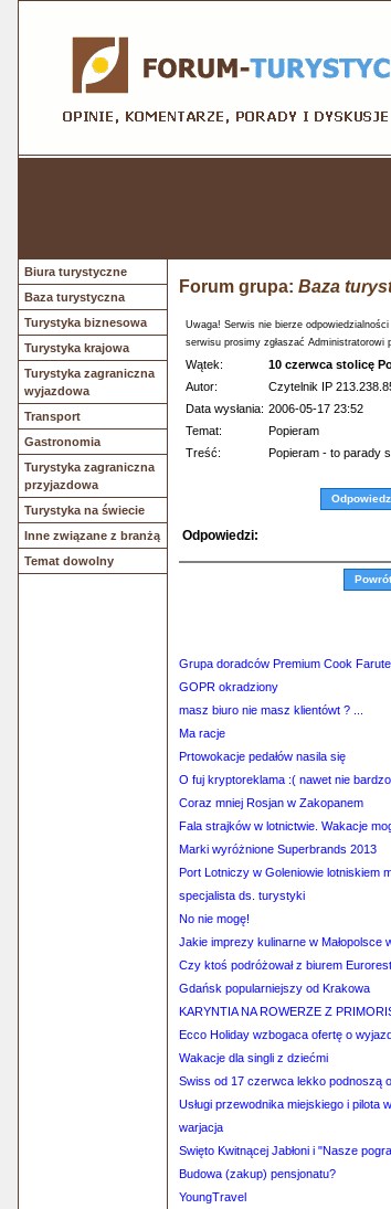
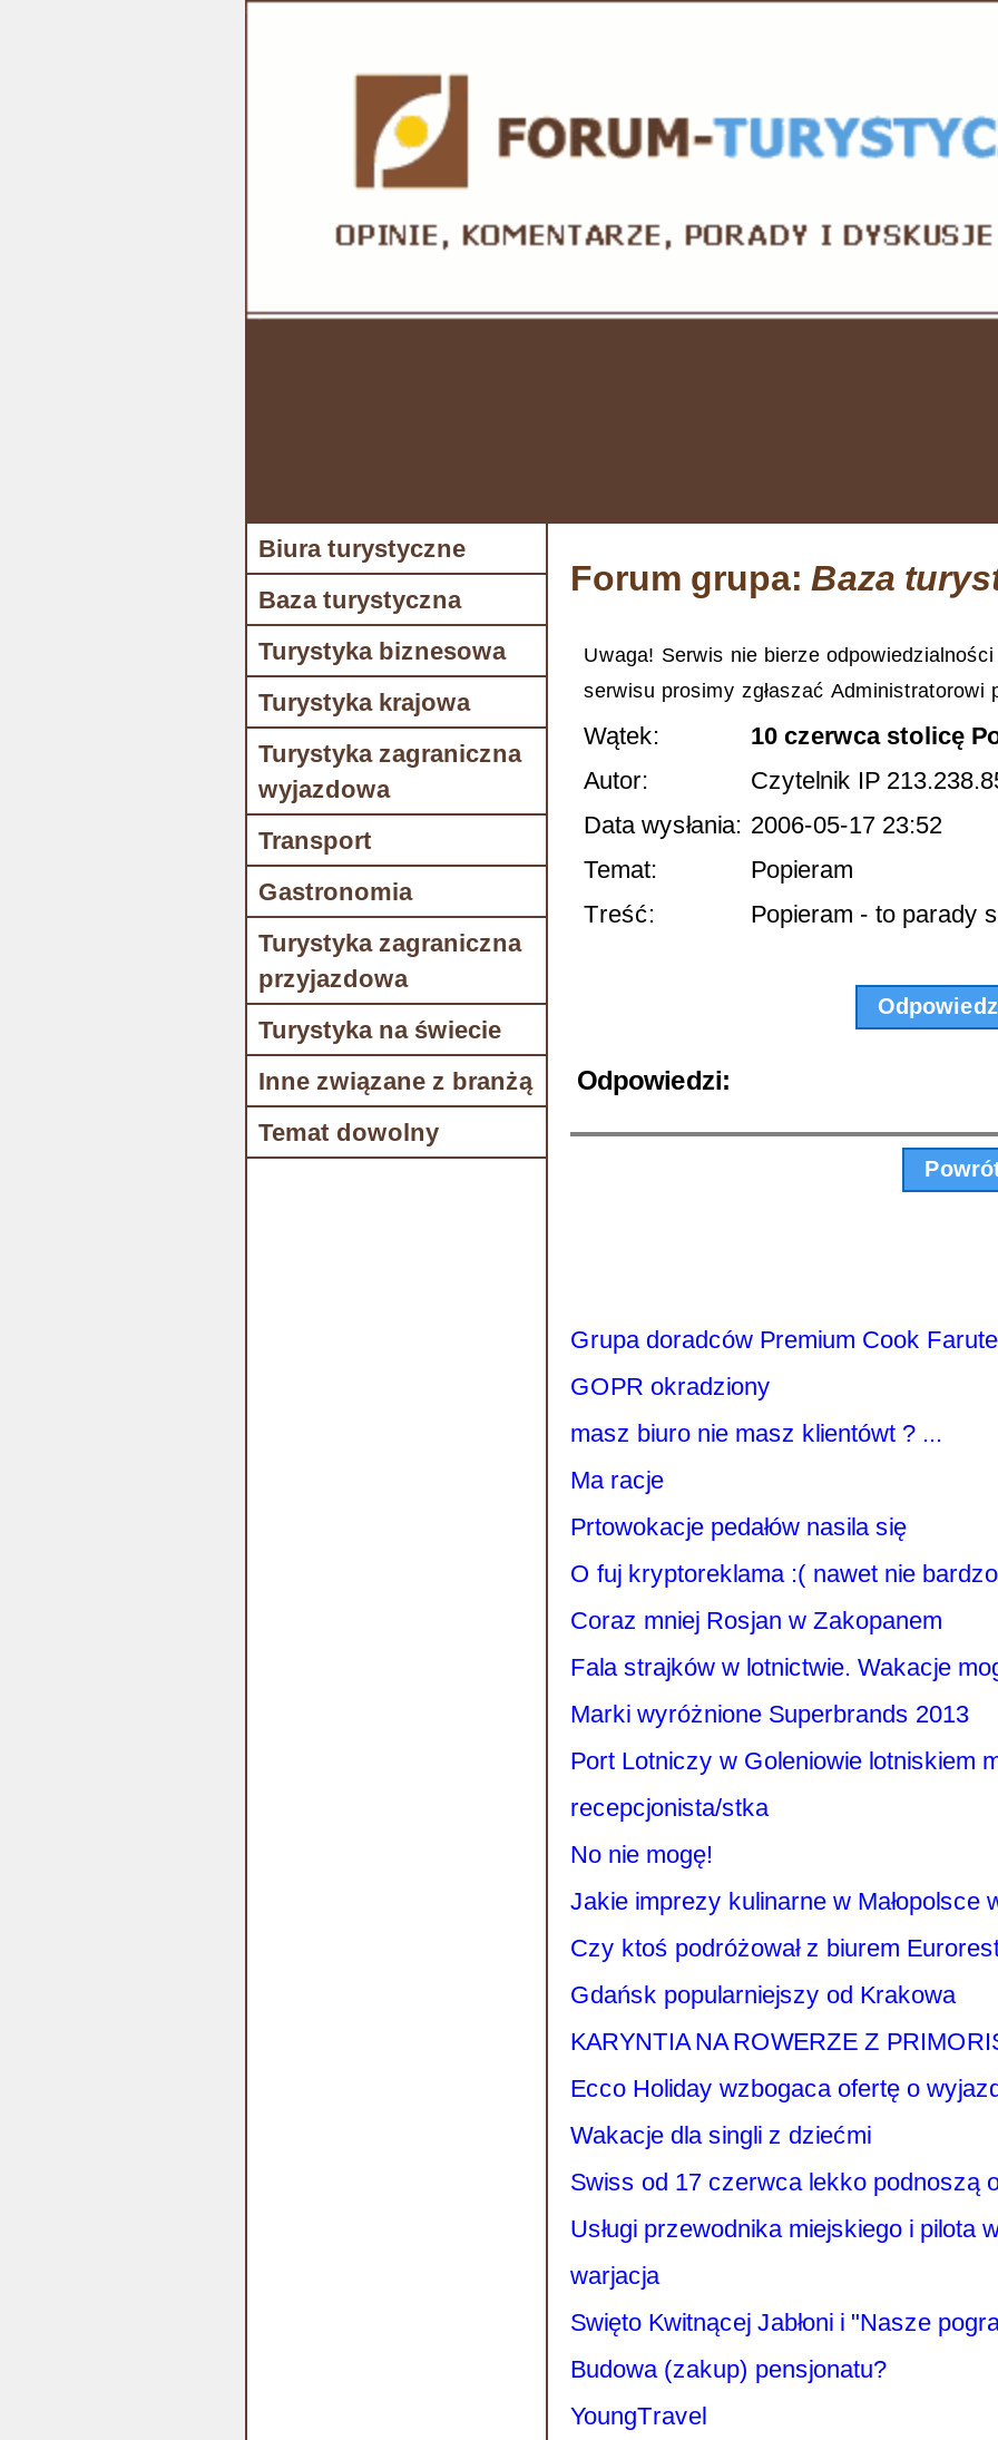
[179,889,305,902] specjalista ds. turystyki -> [570,1794,769,1821] recepcjonista/stka

